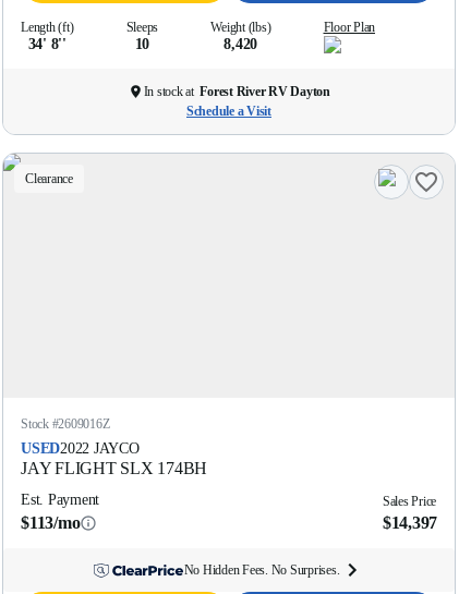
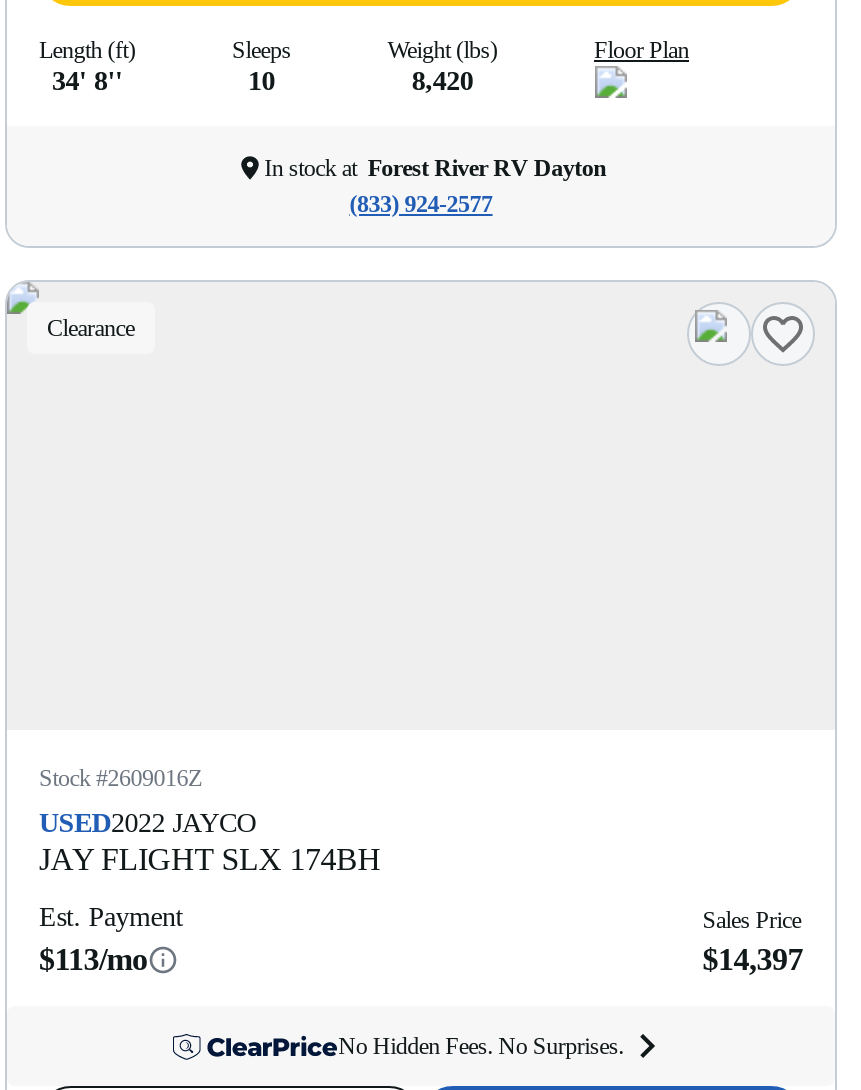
[186,104,271,119] Schedule a Visit -> [349,190,492,218] (833) 924-2577

